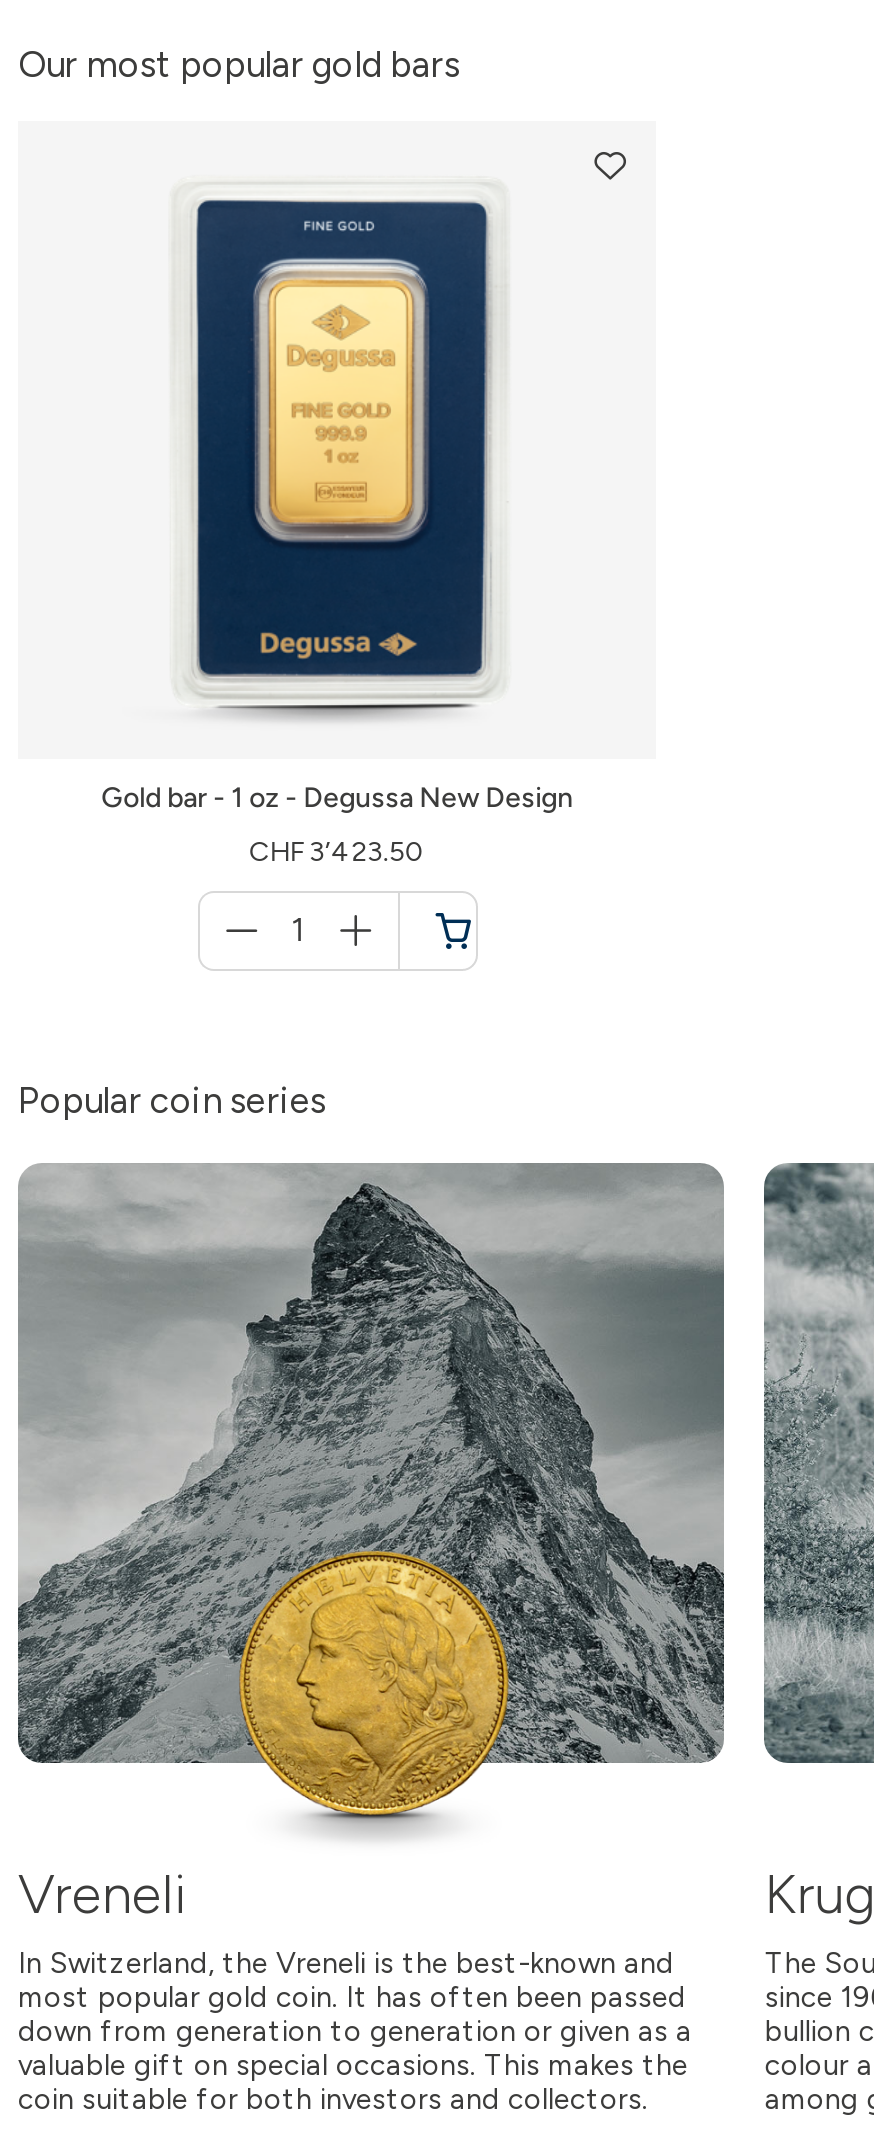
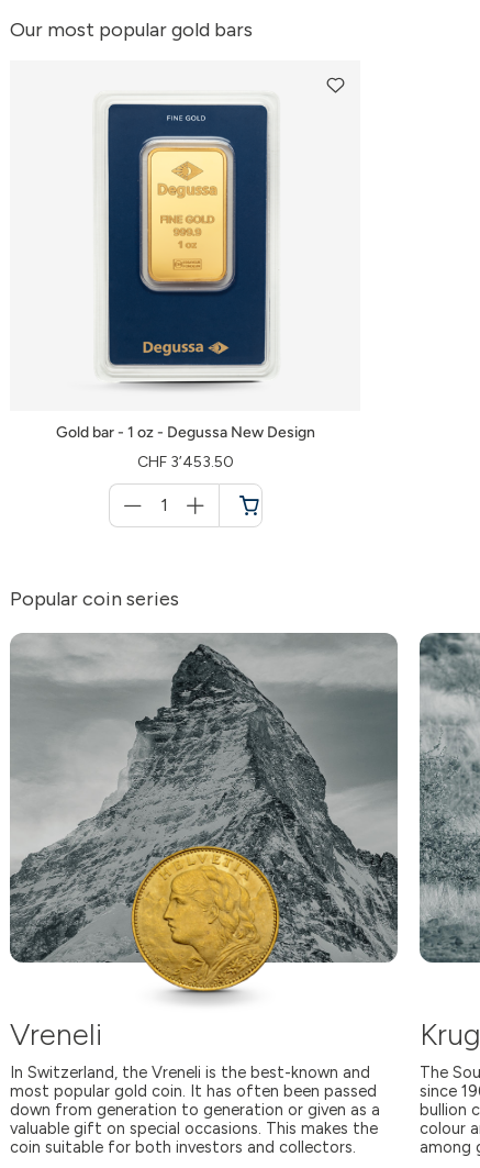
[249,836,425,870] CHF 3’423.50 -> [137,453,234,472] CHF 3’453.50

